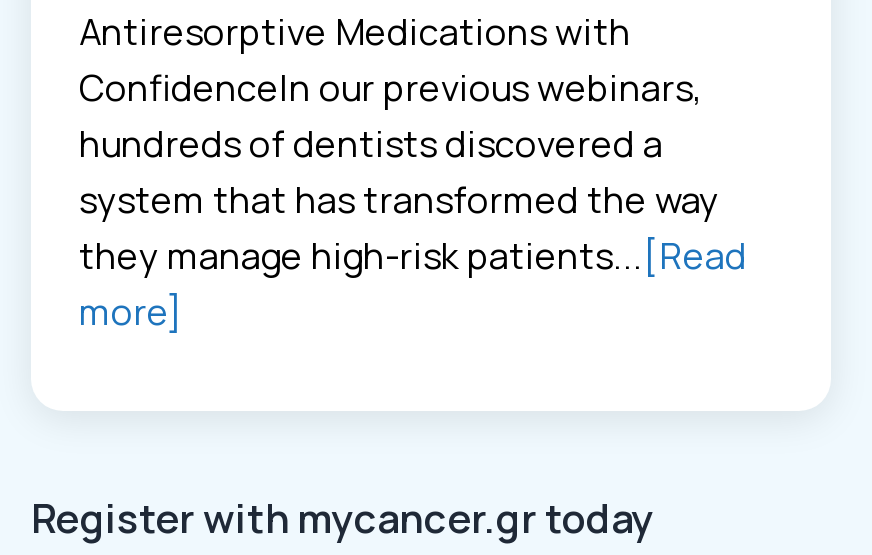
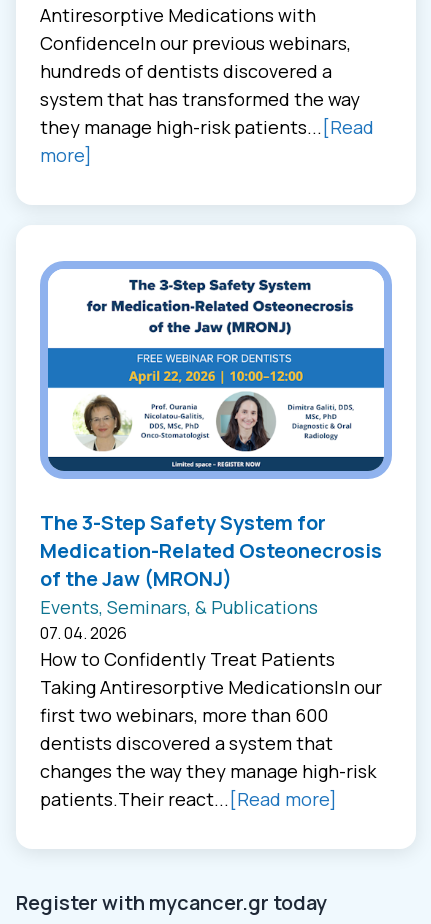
none -> [40,261,392,811] [image] | The 3-Step Safety System for | Medication-Related Osteonecrosis | of the Jaw (MRONJ) | Events, Seminars, & Publications | 07. 04. 2026 | How to Confidently Treat Patients | Taking Antiresorptive MedicationsIn our | first two webinars, more than 600 | dentists discovered a system that | changes the way they manage high-risk | patients.Their react... [Read more]

